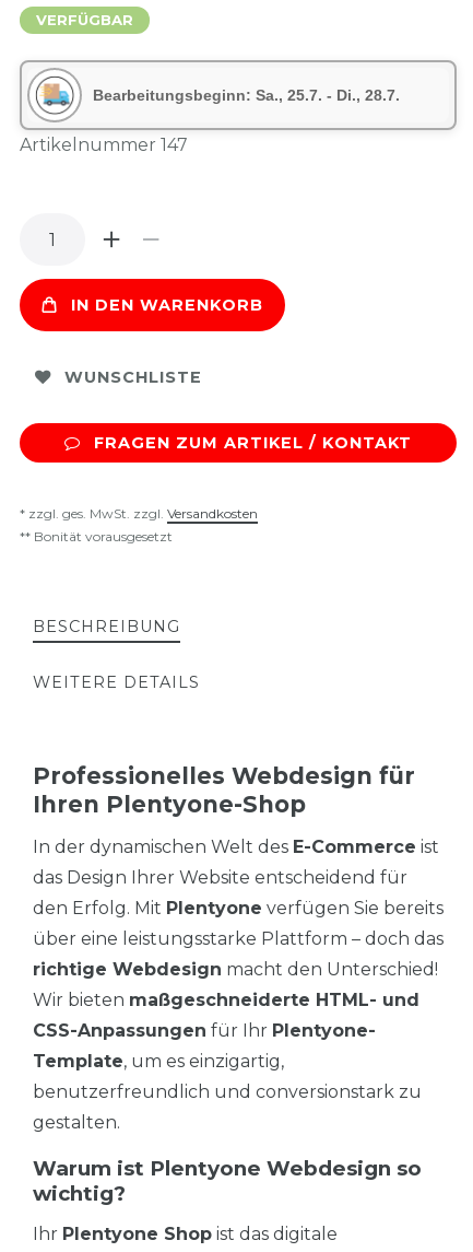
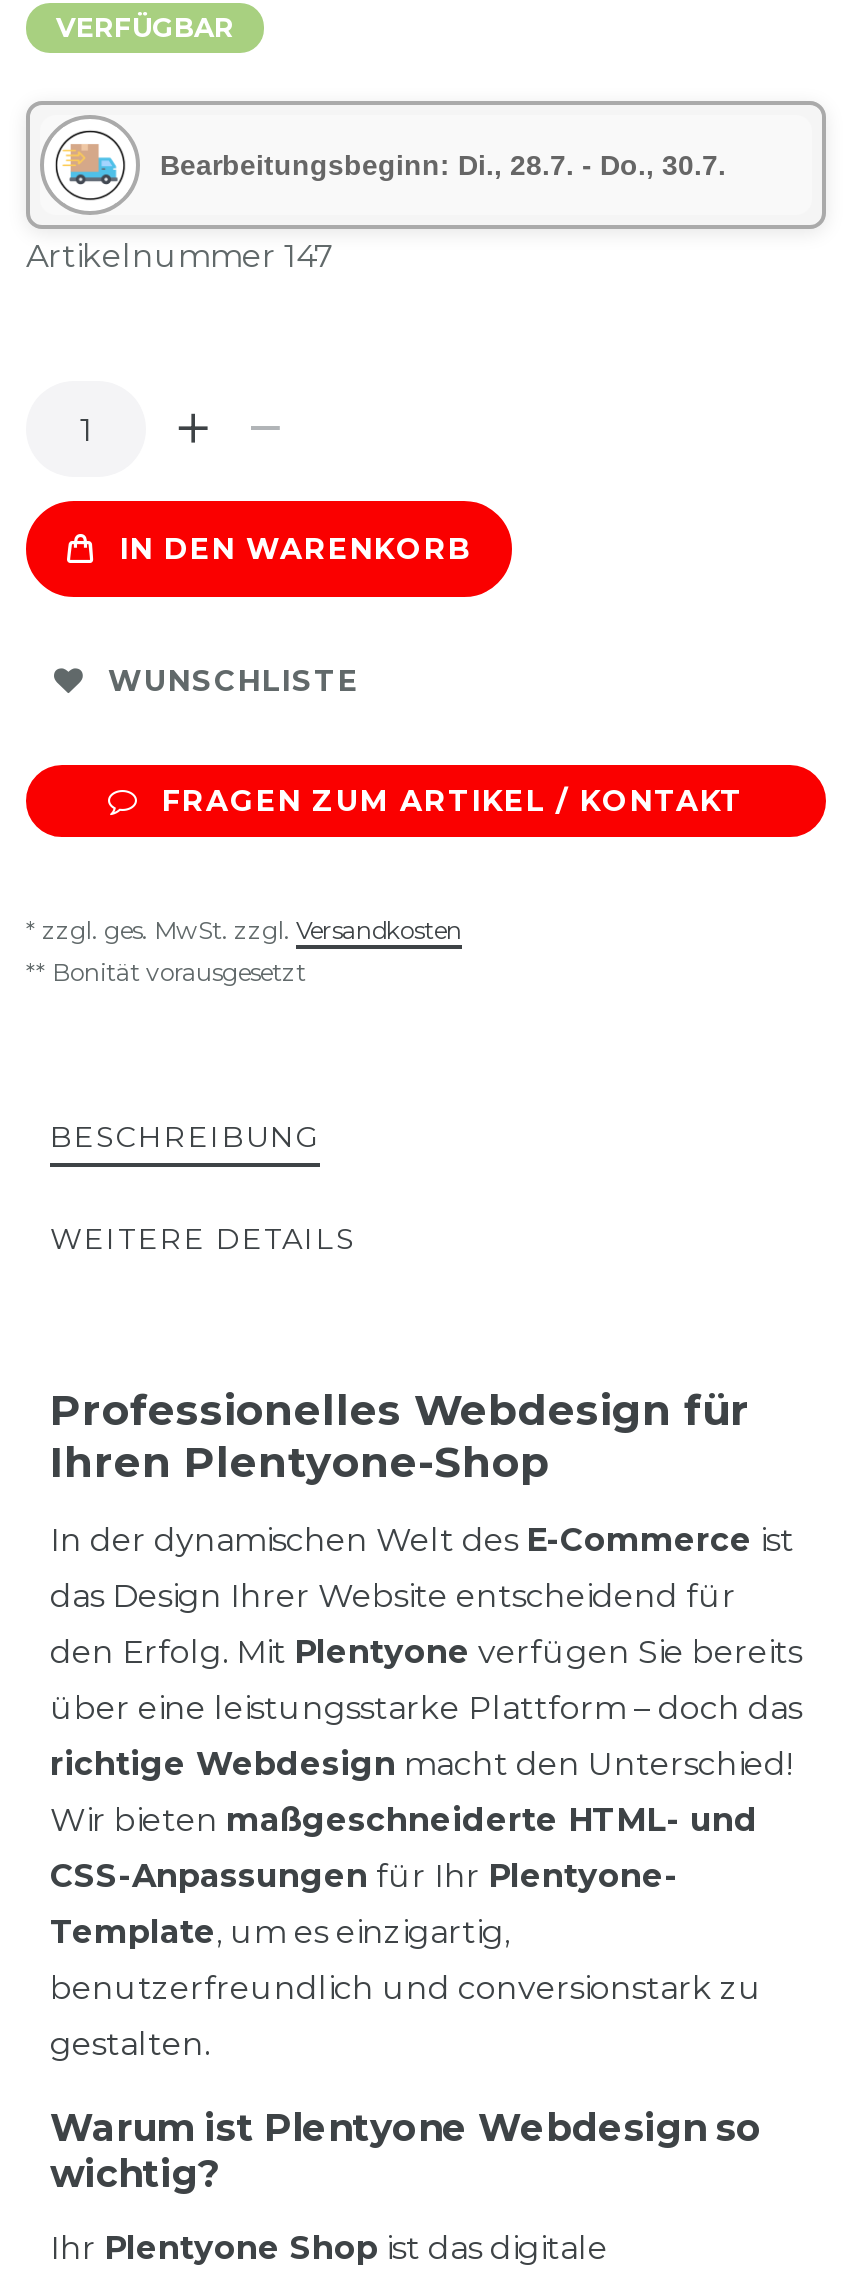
[93,86,400,104] Bearbeitungsbeginn: Sa., 25.7. - Di., 28.7. -> [160,149,726,181] Bearbeitungsbeginn: Di., 28.7. - Do., 30.7.

